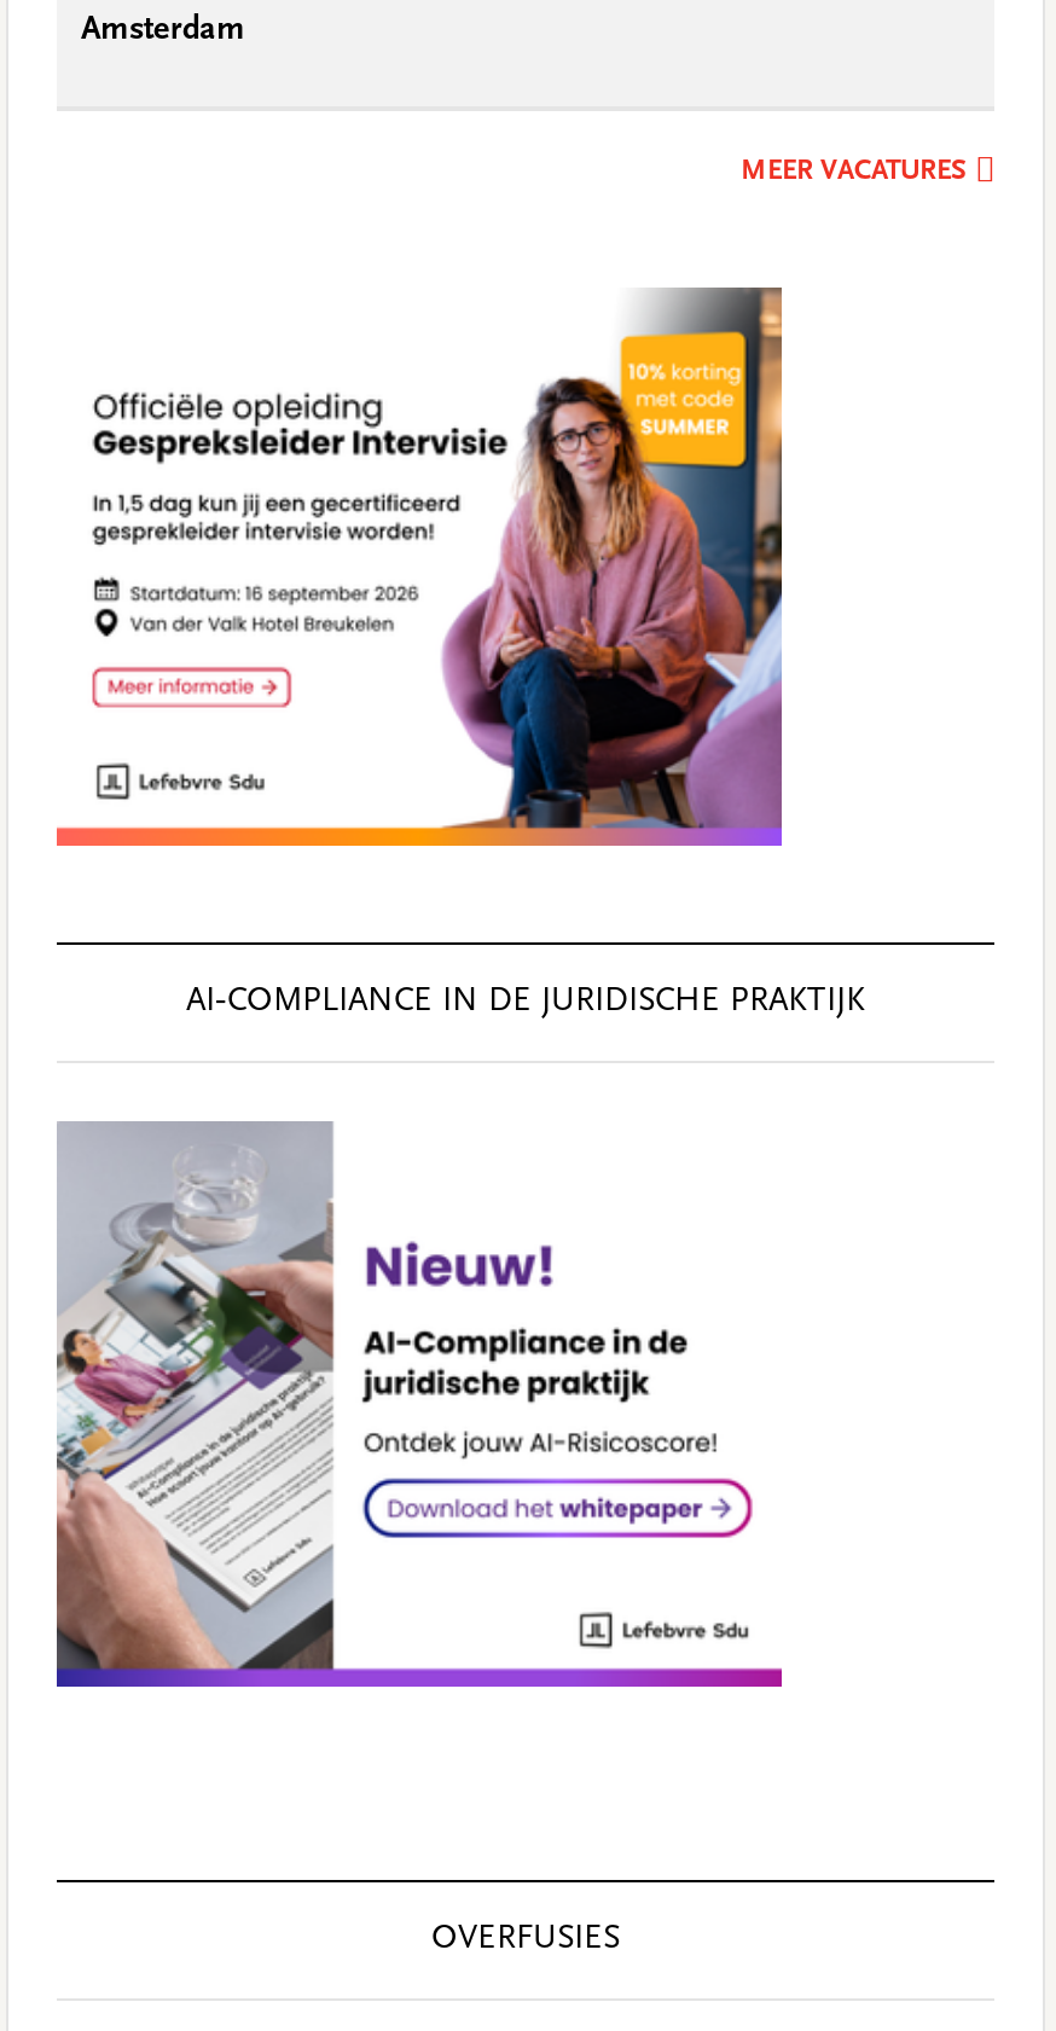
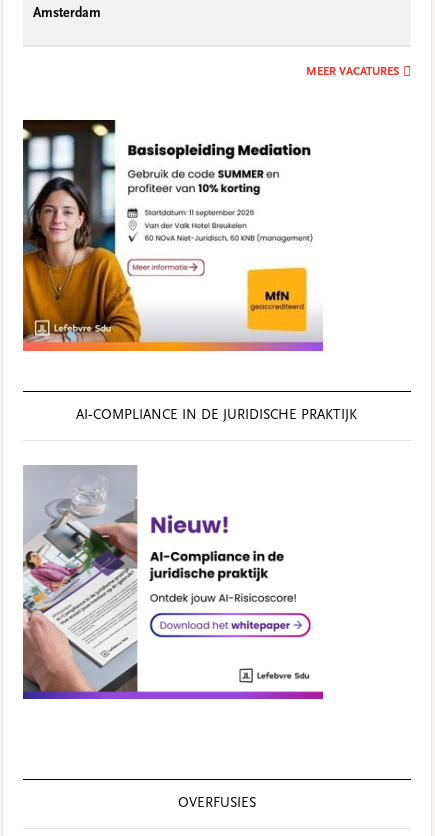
[57,285,784,831] [image] -> [22,119,323,344] [image]

